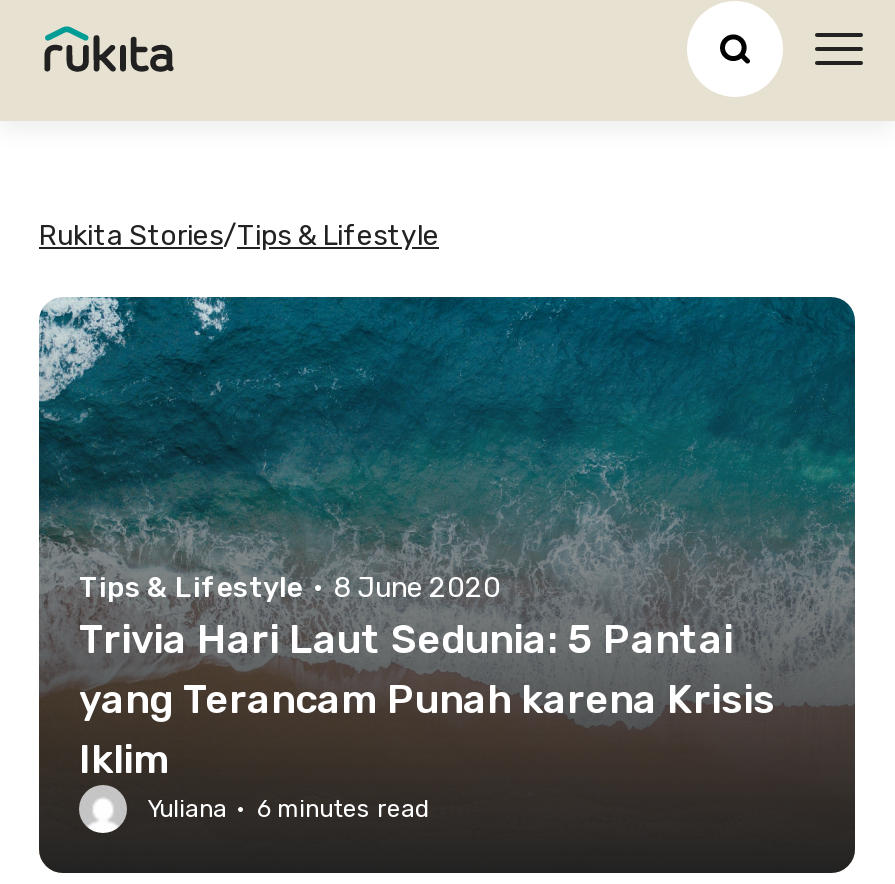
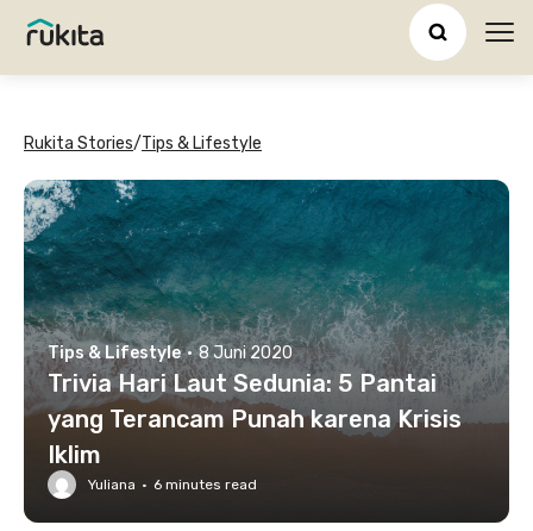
[79,571,501,605] Tips & Lifestyle · 8 June 2020 -> [48,343,293,363] Tips & Lifestyle · 8 Juni 2020

